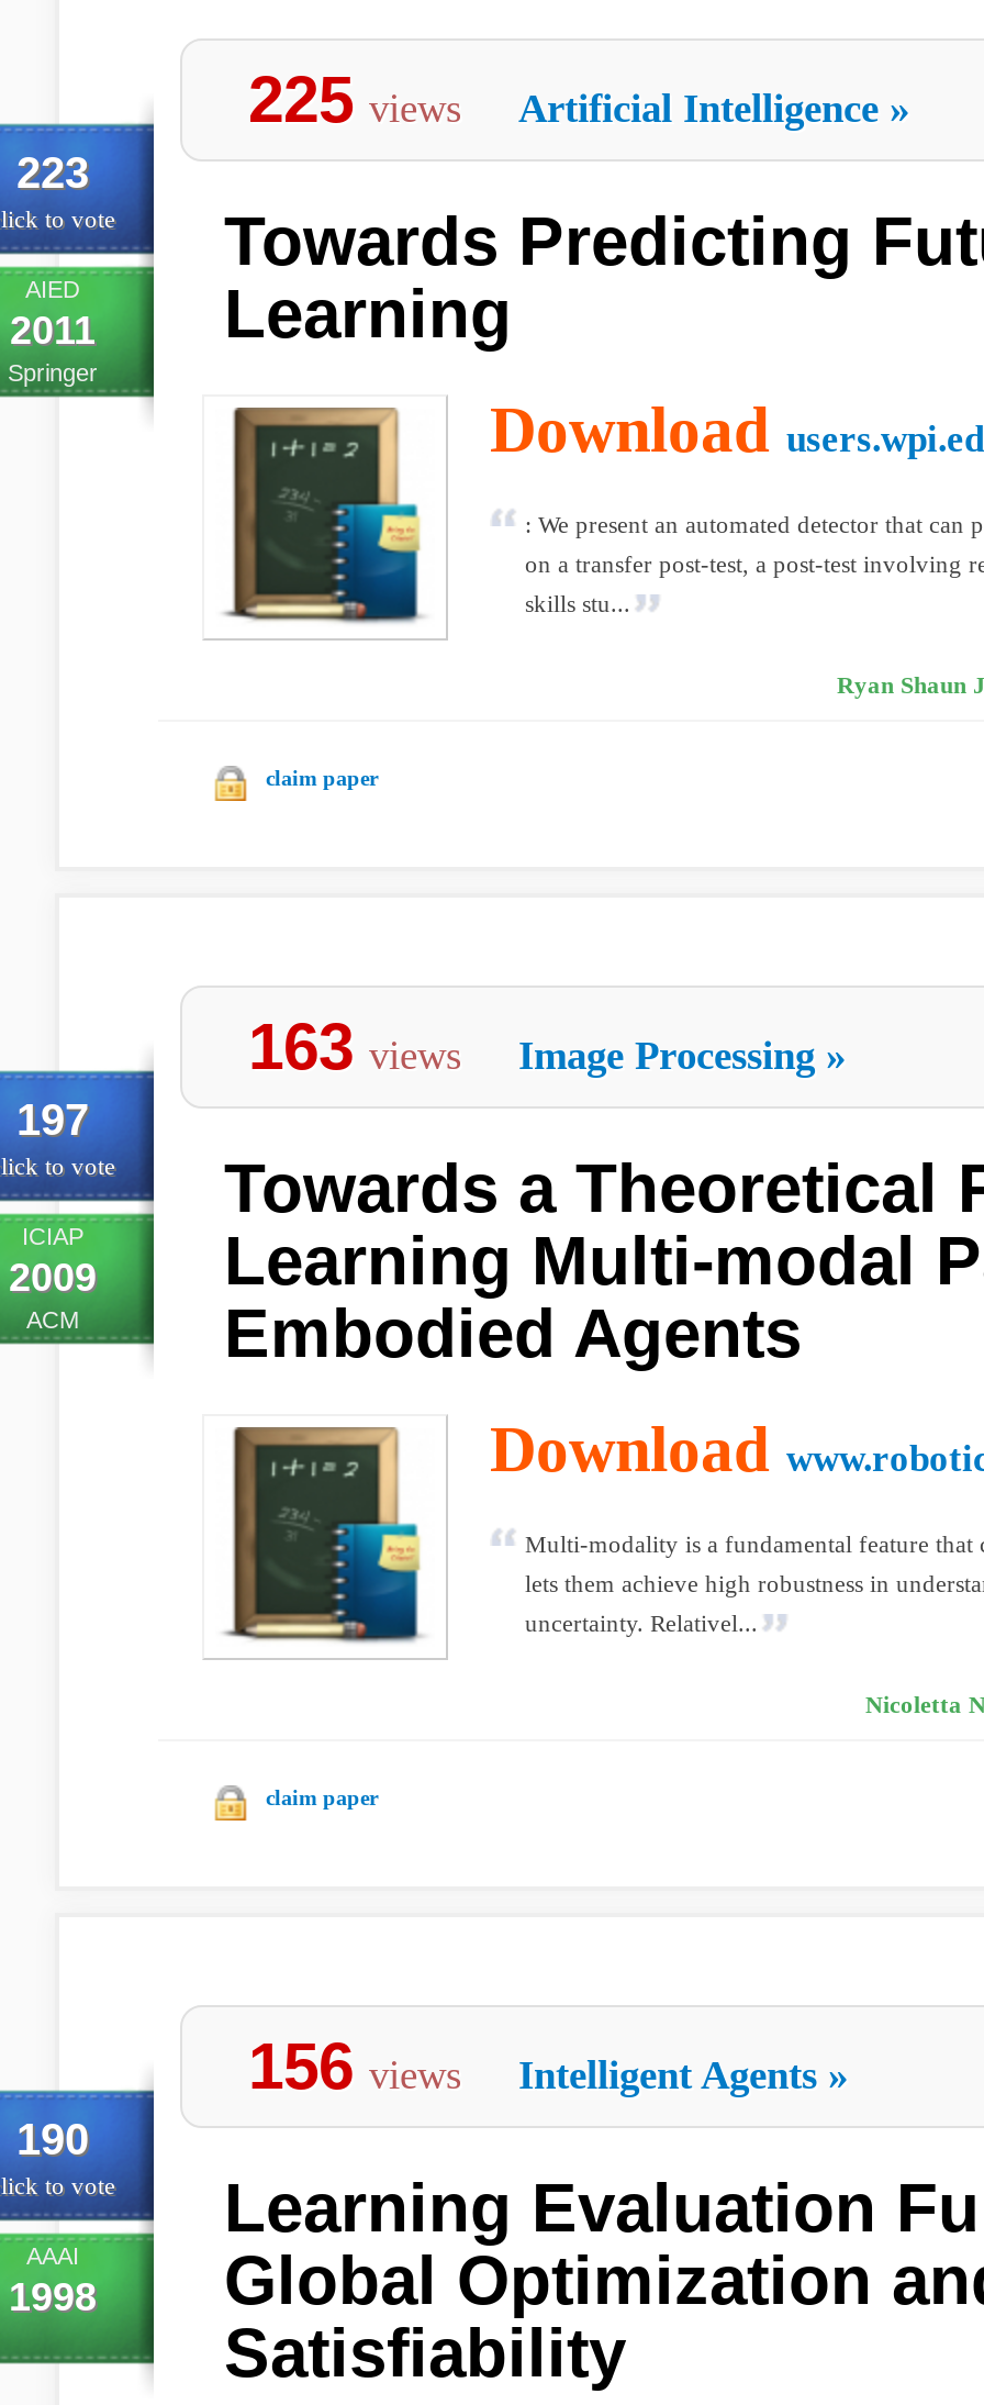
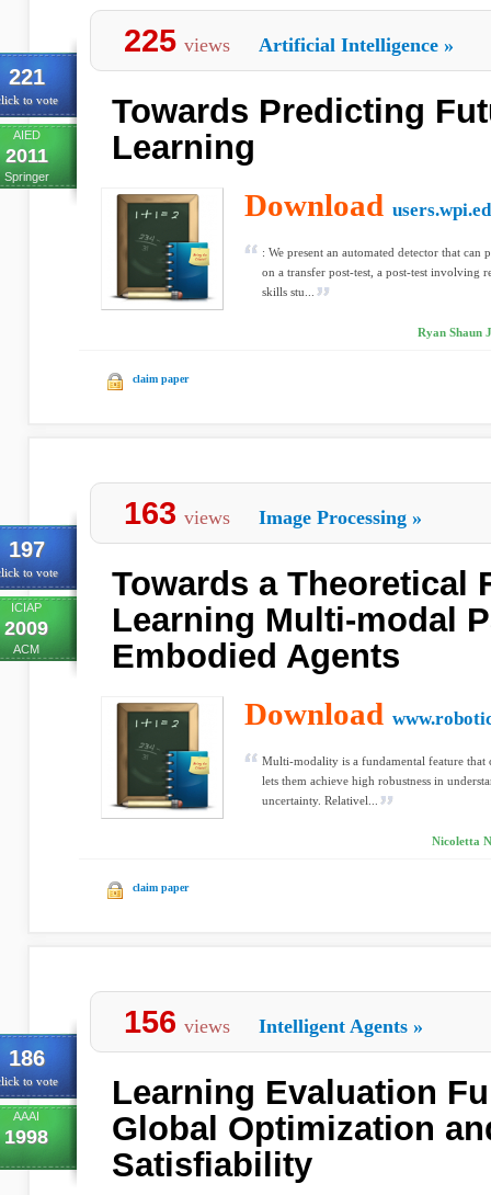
[16,148,89,197] 223 -> [8,65,44,89] 221
[16,2115,89,2163] 190 -> [8,1046,44,1070] 186

